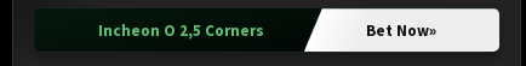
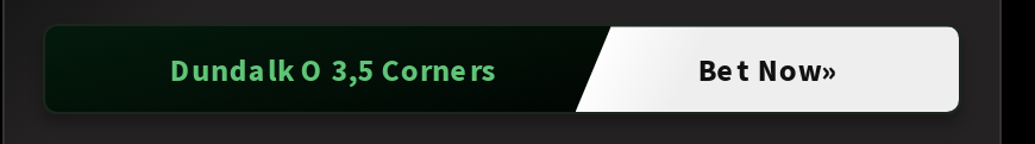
[98,20,264,41] Incheon O 2,5 Corners -> [170,50,498,90] Dundalk O 3,5 Corners

